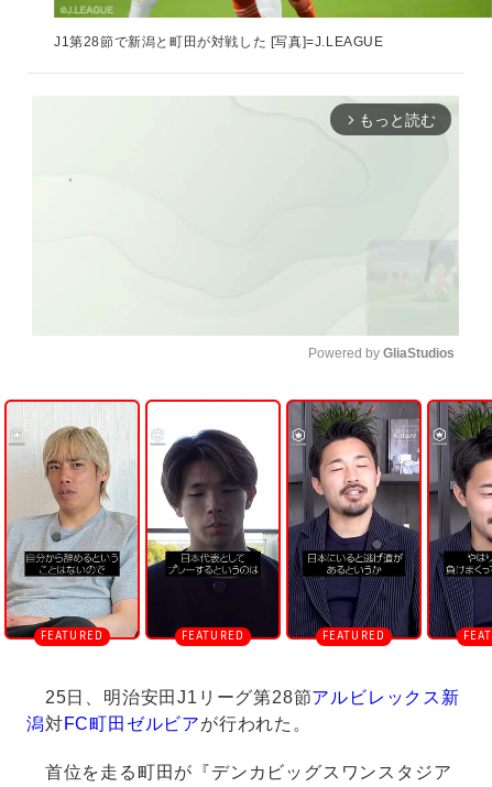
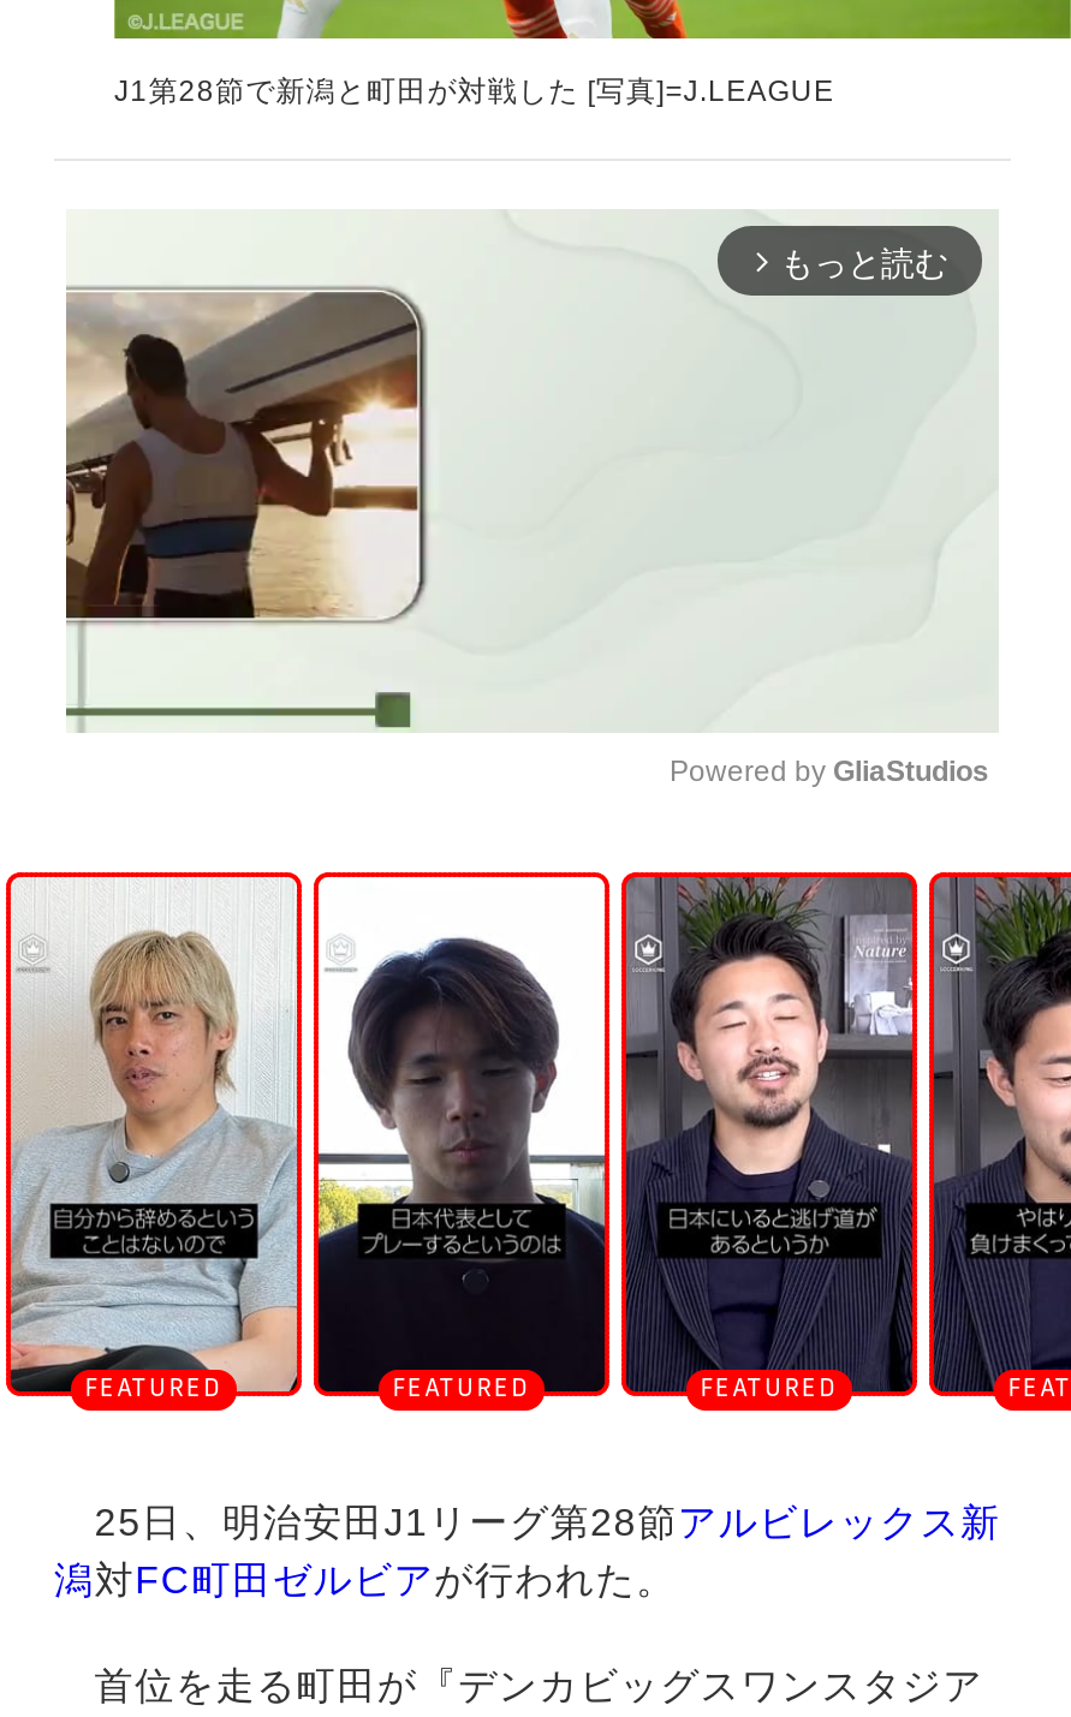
none -> [64,286,429,731] [image]

